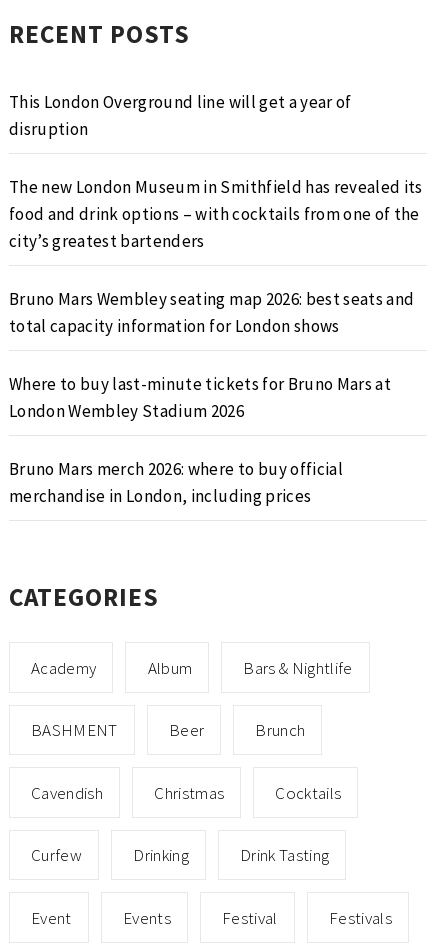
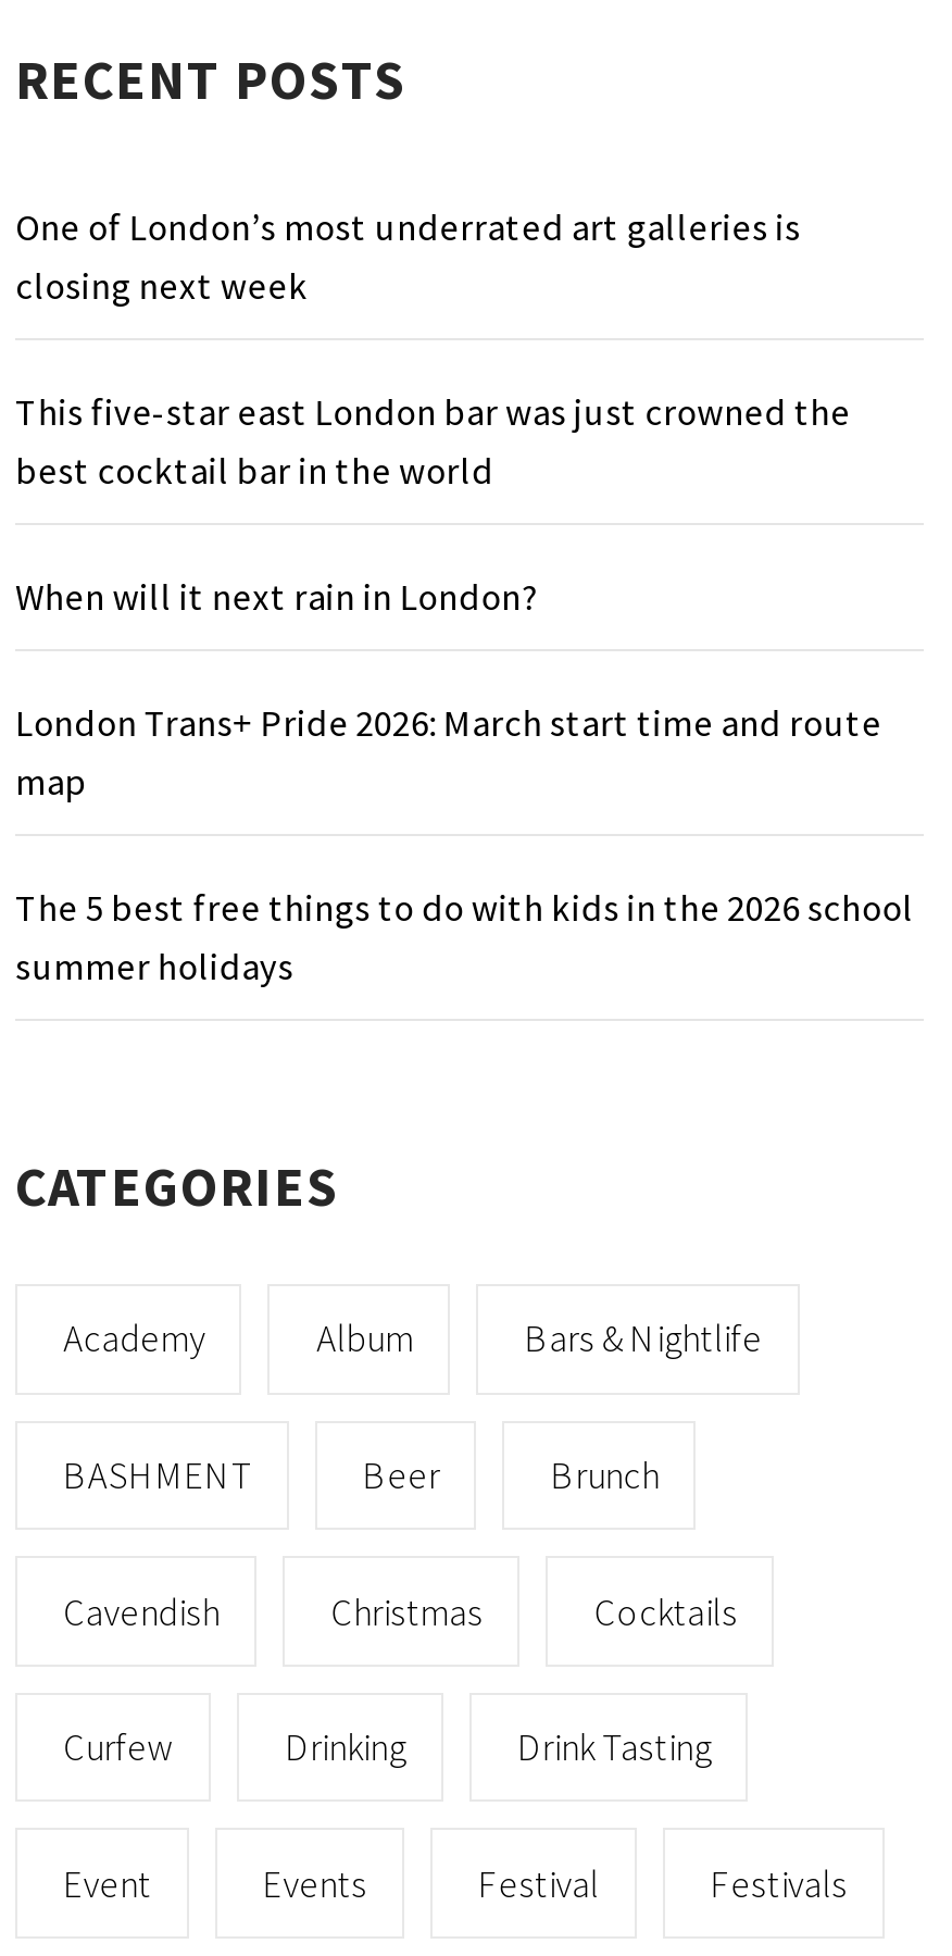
[9,91,352,140] This London Overground line will get a year of | disruption -> [15,204,801,311] One of London’s most underrated art galleries is | closing next week
[9,176,423,252] The new London Museum in Smithfield has revealed its | food and drink options – with cocktails from one of the | city’s greatest bartenders -> [15,389,850,495] This five-star east London bar was just crowned the | best cocktail bar in the world
[9,288,414,337] Bruno Mars Wembley seating map 2026: best seats and | total capacity information for London shows -> [15,574,539,621] When will it next rain in London?
[9,373,391,422] Where to buy last-minute tickets for Bruno Mars at | London Wembley Stadium 2026 -> [15,700,882,806] London Trans+ Pride 2026: March start time and route | map
[9,458,343,507] Bruno Mars merch 2026: where to buy official | merchandise in London, including prices -> [15,885,914,991] The 5 best free things to do with kids in the 2026 school | summer holidays

